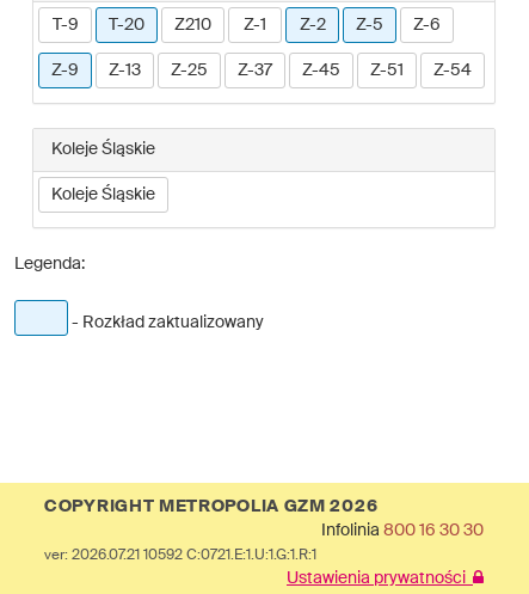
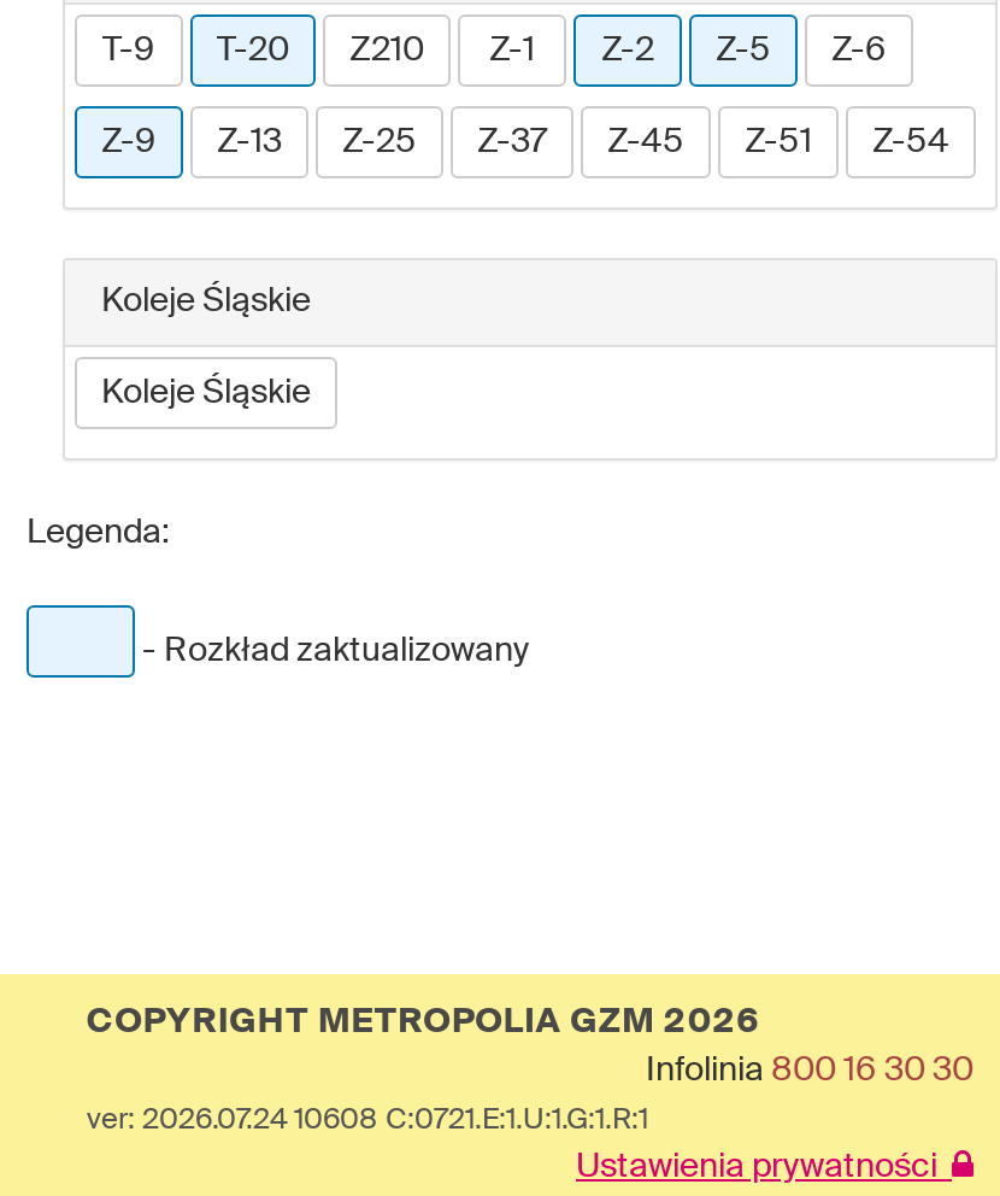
[44,549,316,563] ver: 2026.07.21 10592 C:0721.E:1.U:1.G:1.R:1 -> [87,1107,648,1136] ver: 2026.07.24 10608 C:0721.E:1.U:1.G:1.R:1

